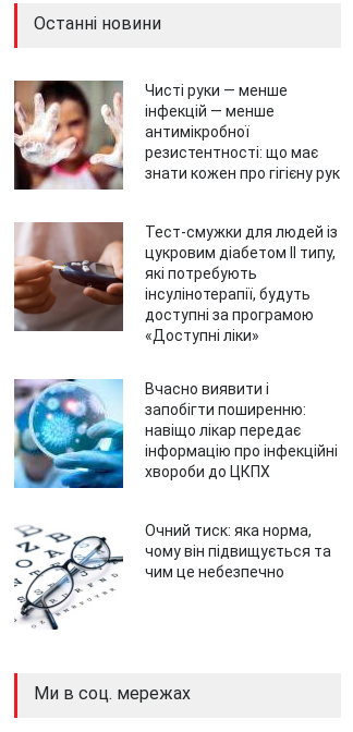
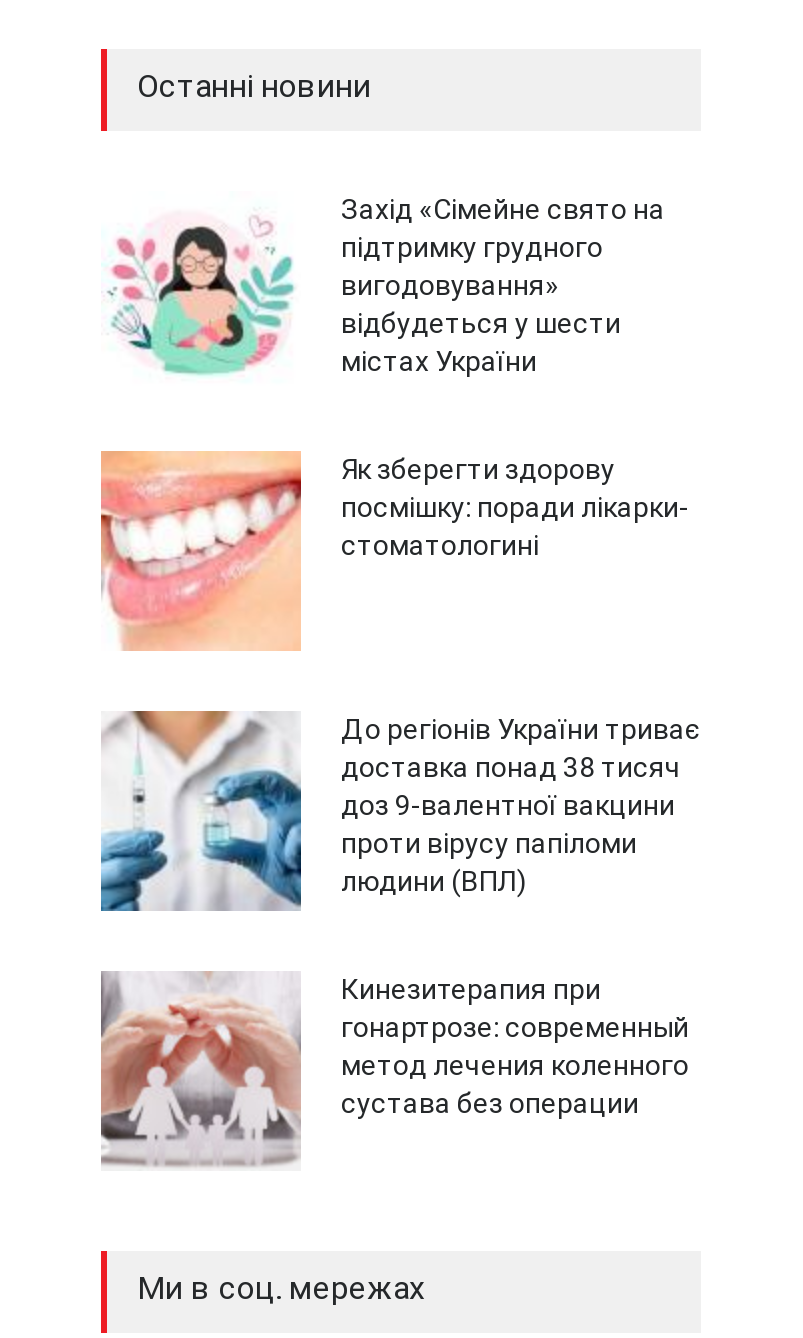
[13,80,340,191] [image] | Чисті руки — менше | інфекцій — менше | антимікробної | резистентності: що має | знати кожен про гігієну рук -> [101,191,665,378] [image] | Захід «Сімейне свято на | підтримку грудного | вигодовування» | відбудеться у шести | містах України
[13,221,338,345] [image] | Тест-смужки для людей із | цукровим діабетом ІІ типу, | які потребують | інсулінотерапії, будуть | доступні за програмою | «Доступні ліки» -> [101,449,689,651] [image] | Як зберегти здорову | посмішку: поради лікарки- | стоматологині
[13,378,338,489] [image] | Вчасно виявити і | запобігти поширенню: | навіщо лікар передає | інформацію про інфекційні | хвороби до ЦКПХ -> [99,709,699,913] [image] | До регіонів України триває | доставка понад 38 тисяч | доз 9-валентної вакцини | проти вірусу папіломи | людини (ВПЛ)
[14,522,331,631] [image] | Очний тиск: яка норма, | чому він підвищується та | чим це небезпечно -> [99,969,689,1171] [image] | Кинезитерапия при | гонартрозе: современный | метод лечения коленного | сустава без операции

